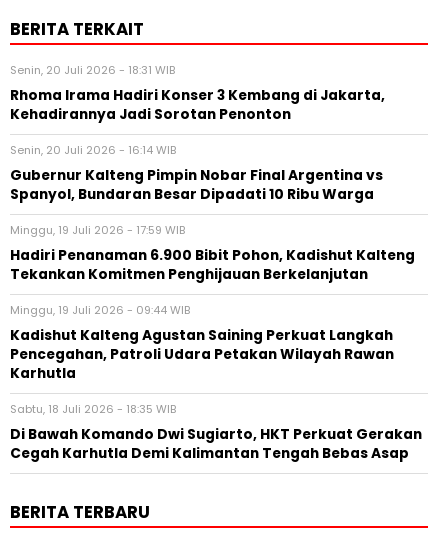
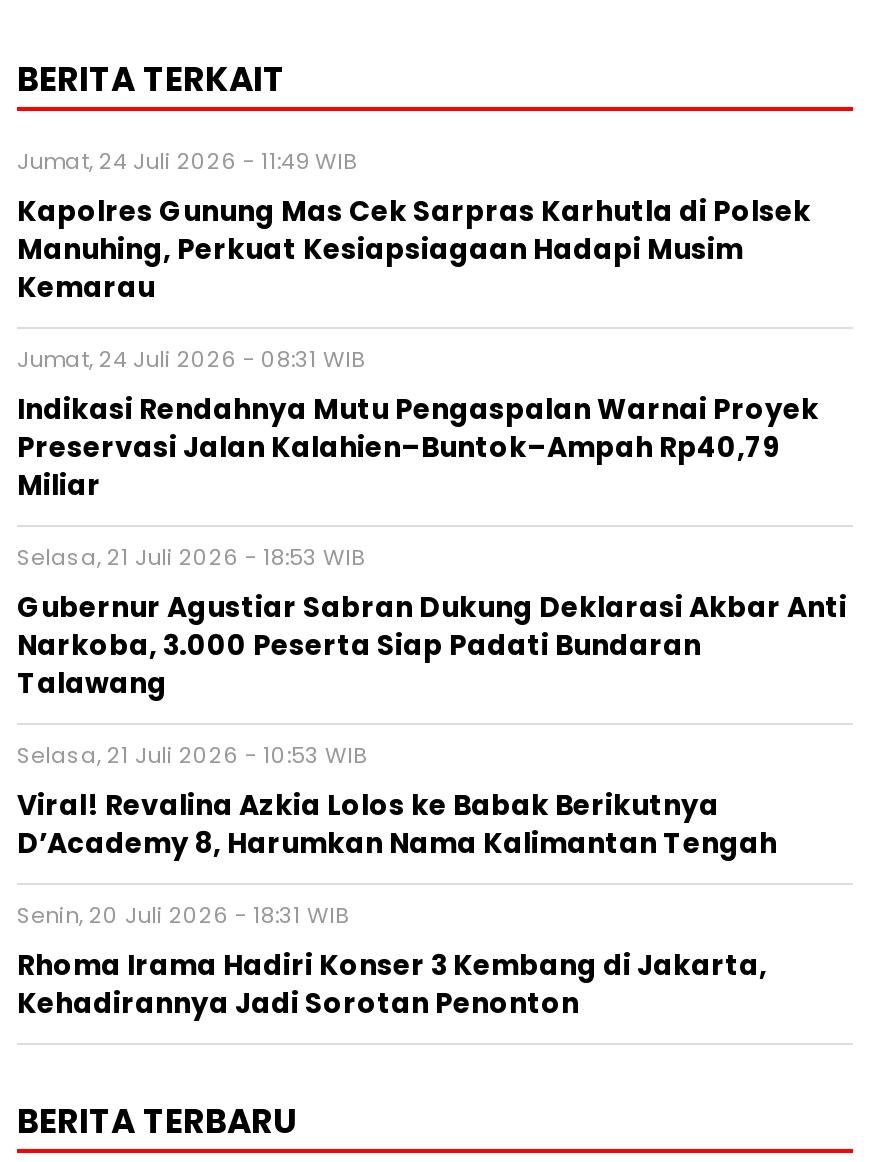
none -> [17,146,847,864] Jumat, 24 Juli 2026 - 11:49 WIB | Kapolres Gunung Mas Cek Sarpras Karhutla di Polsek | Manuhing, Perkuat Kesiapsiagaan Hadapi Musim | Kemarau | Jumat, 24 Juli 2026 - 08:31 WIB | Indikasi Rendahnya Mutu Pengaspalan Warnai Proyek | Preservasi Jalan Kalahien–Buntok–Ampah Rp40,79 | Miliar | Selasa, 21 Juli 2026 - 18:53 WIB | Gubernur Agustiar Sabran Dukung Deklarasi Akbar Anti | Narkoba, 3.000 Peserta Siap Padati Bundaran | Talawang | Selasa, 21 Juli 2026 - 10:53 WIB | Viral! Revalina Azkia Lolos ke Babak Berikutnya | D’Academy 8, Harumkan Nama Kalimantan Tengah
moved [10,62,385,124] -> [17,900,767,1024]: Senin, 20 Juli 2026 - 18:31 WIB | Rhoma Irama Hadiri Konser 3 Kembang di Jakarta, | Kehadirannya Jadi Sorotan Penonton
[10,142,422,463] Senin, 20 Juli 2026 - 16:14 WIB | Gubernur Kalteng Pimpin Nobar Final Argentina vs | Spanyol, Bundaran Besar Dipadati 10 Ribu Warga | Minggu, 19 Juli 2026 - 17:59 WIB | Hadiri Penanaman 6.900 Bibit Pohon, Kadishut Kalteng | Tekankan Komitmen Penghijauan Berkelanjutan | Minggu, 19 Juli 2026 - 09:44 WIB | Kadishut Kalteng Agustan Saining Perkuat Langkah | Pencegahan, Patroli Udara Petakan Wilayah Rawan | Karhutla | Sabtu, 18 Juli 2026 - 18:35 WIB | Di Bawah Komando Dwi Sugiarto, HKT Perkuat Gerakan | Cegah Karhutla Demi Kalimantan Tengah Bebas Asap -> none

